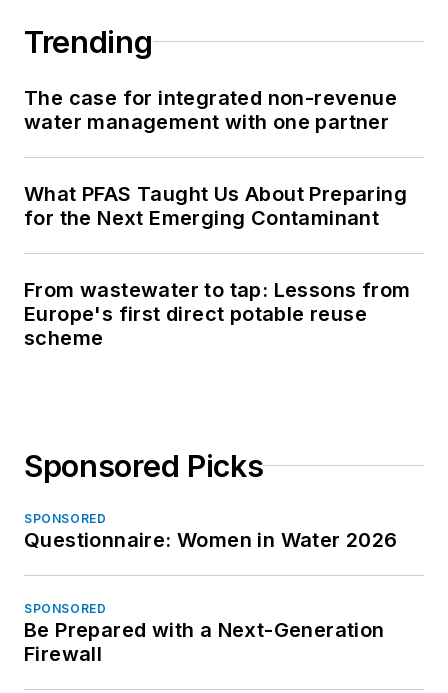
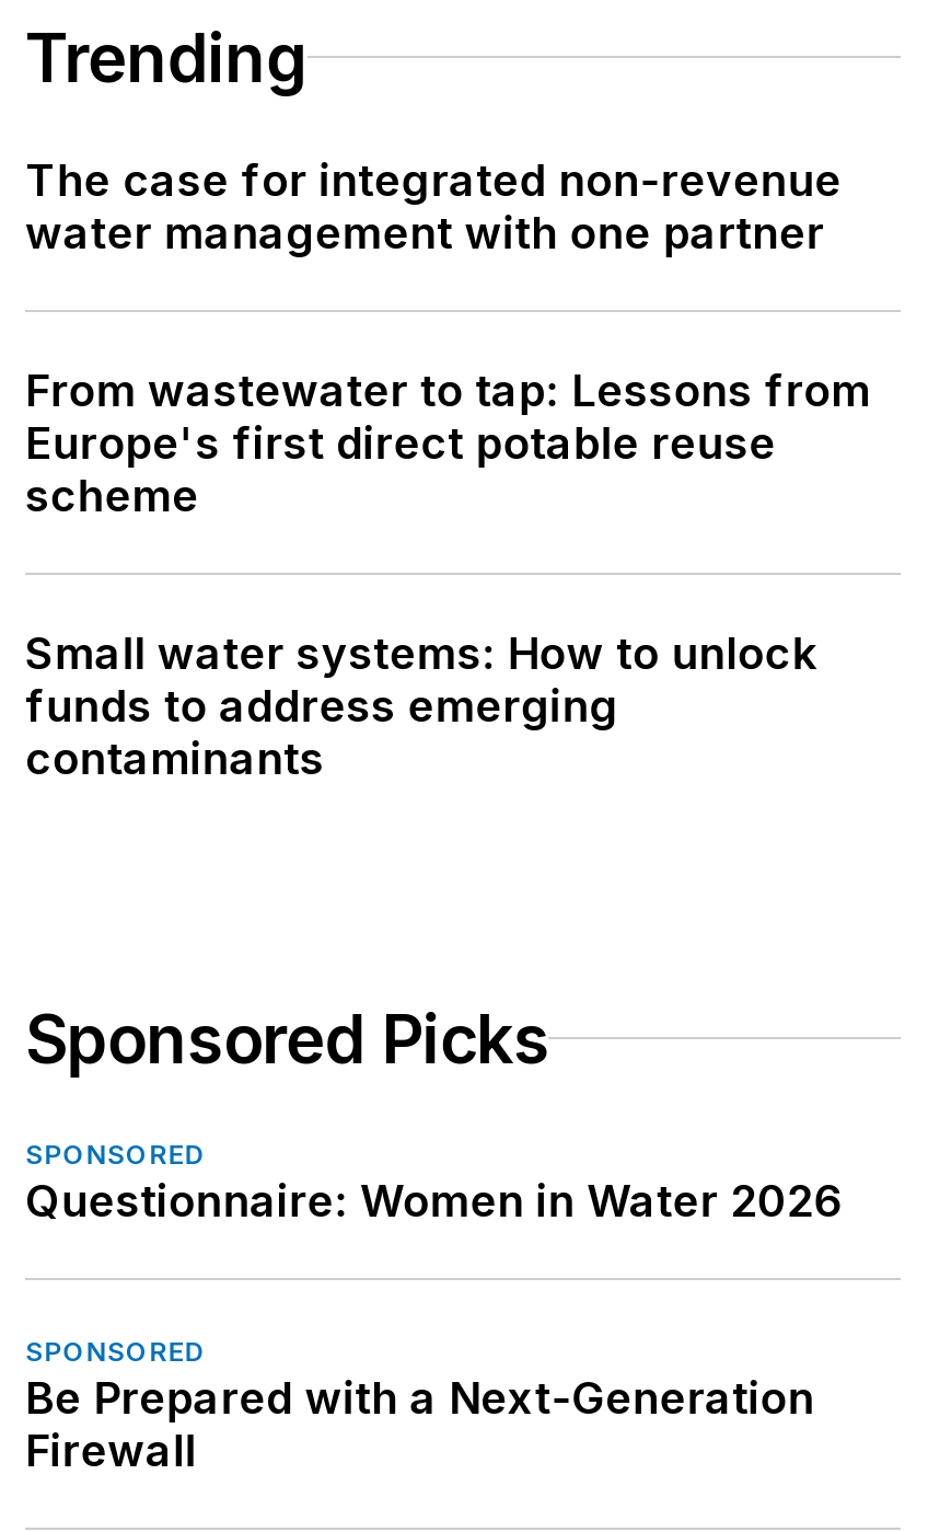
[24,182,407,230] What PFAS Taught Us About Preparing | for the Next Emerging Contaminant -> none
moved [24,278,410,350] -> [25,364,871,522]: From wastewater to tap: Lessons from | Europe's first direct potable reuse | scheme
none -> [25,627,817,785] Small water systems: How to unlock | funds to address emerging | contaminants

